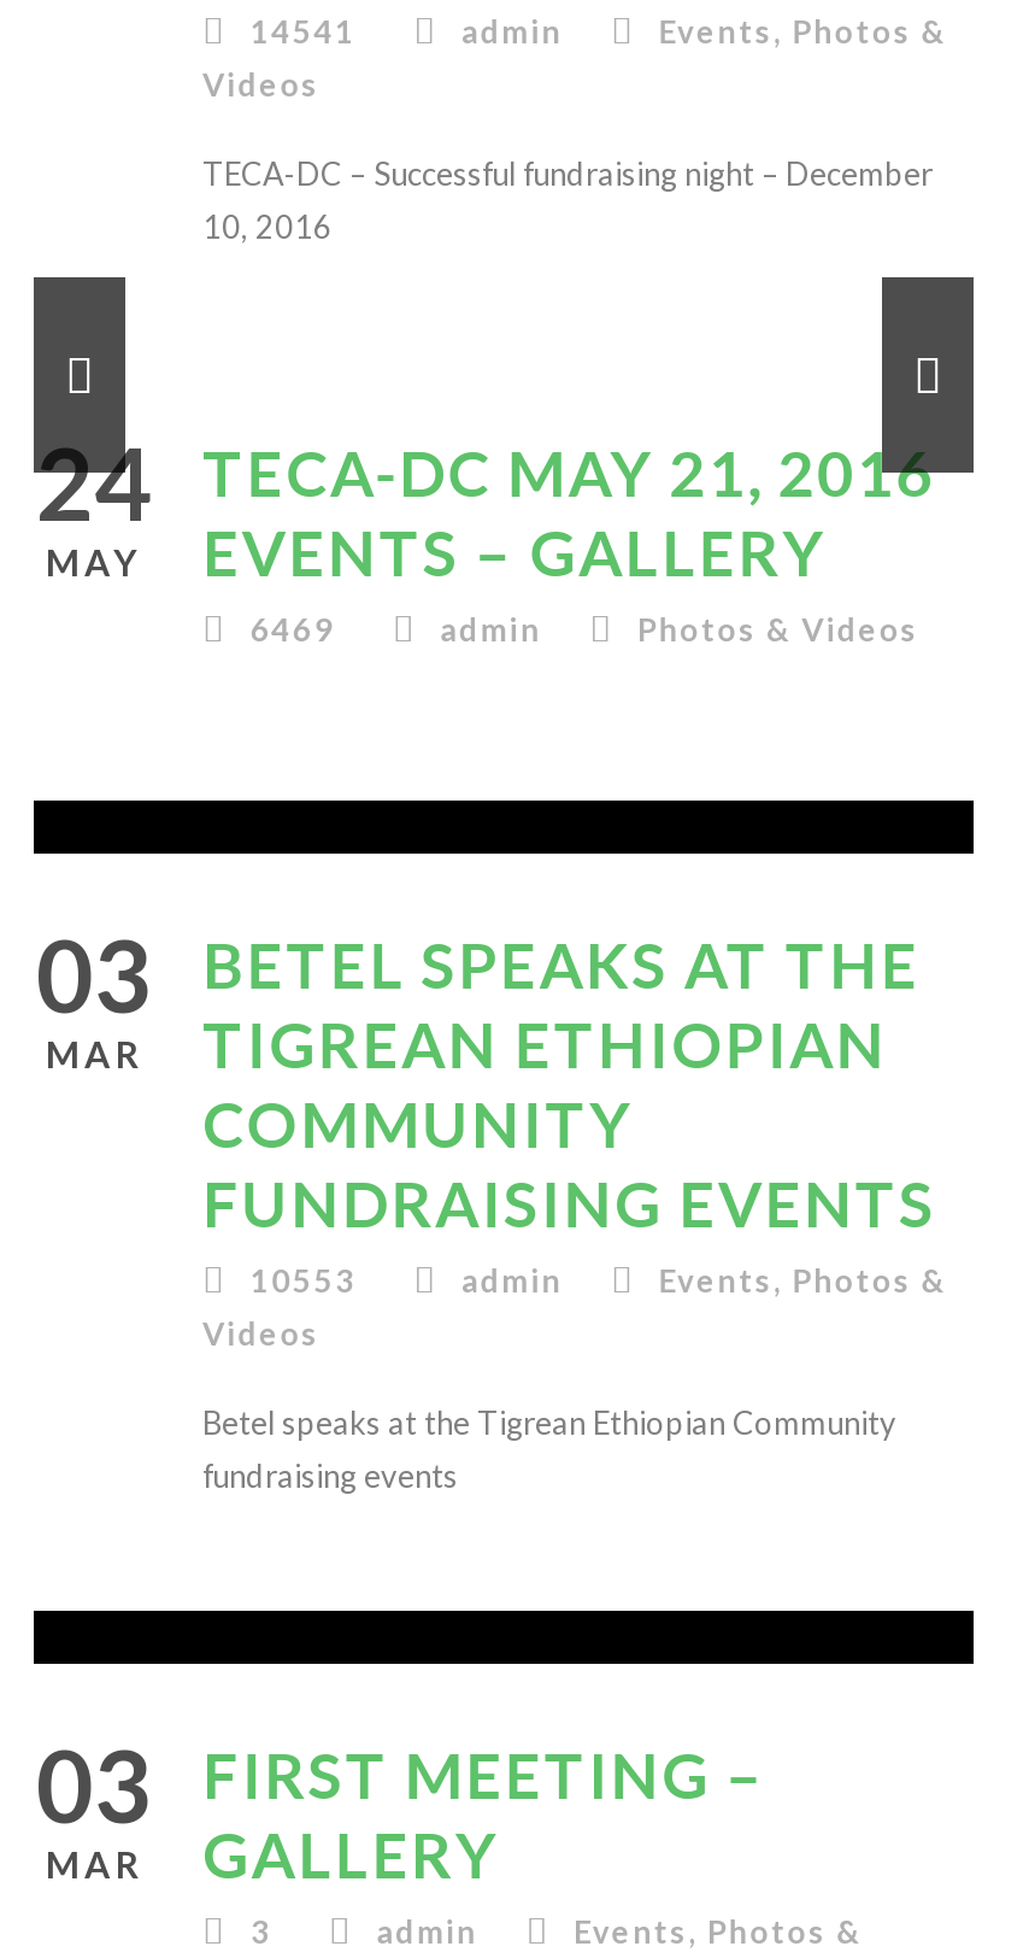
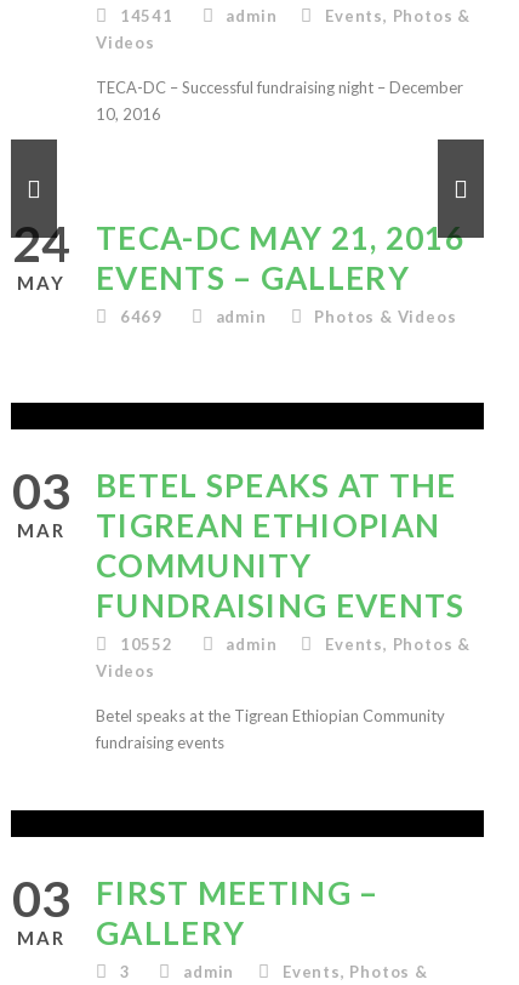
[250,1260,365,1299] 10553 -> [120,634,178,653] 10552

